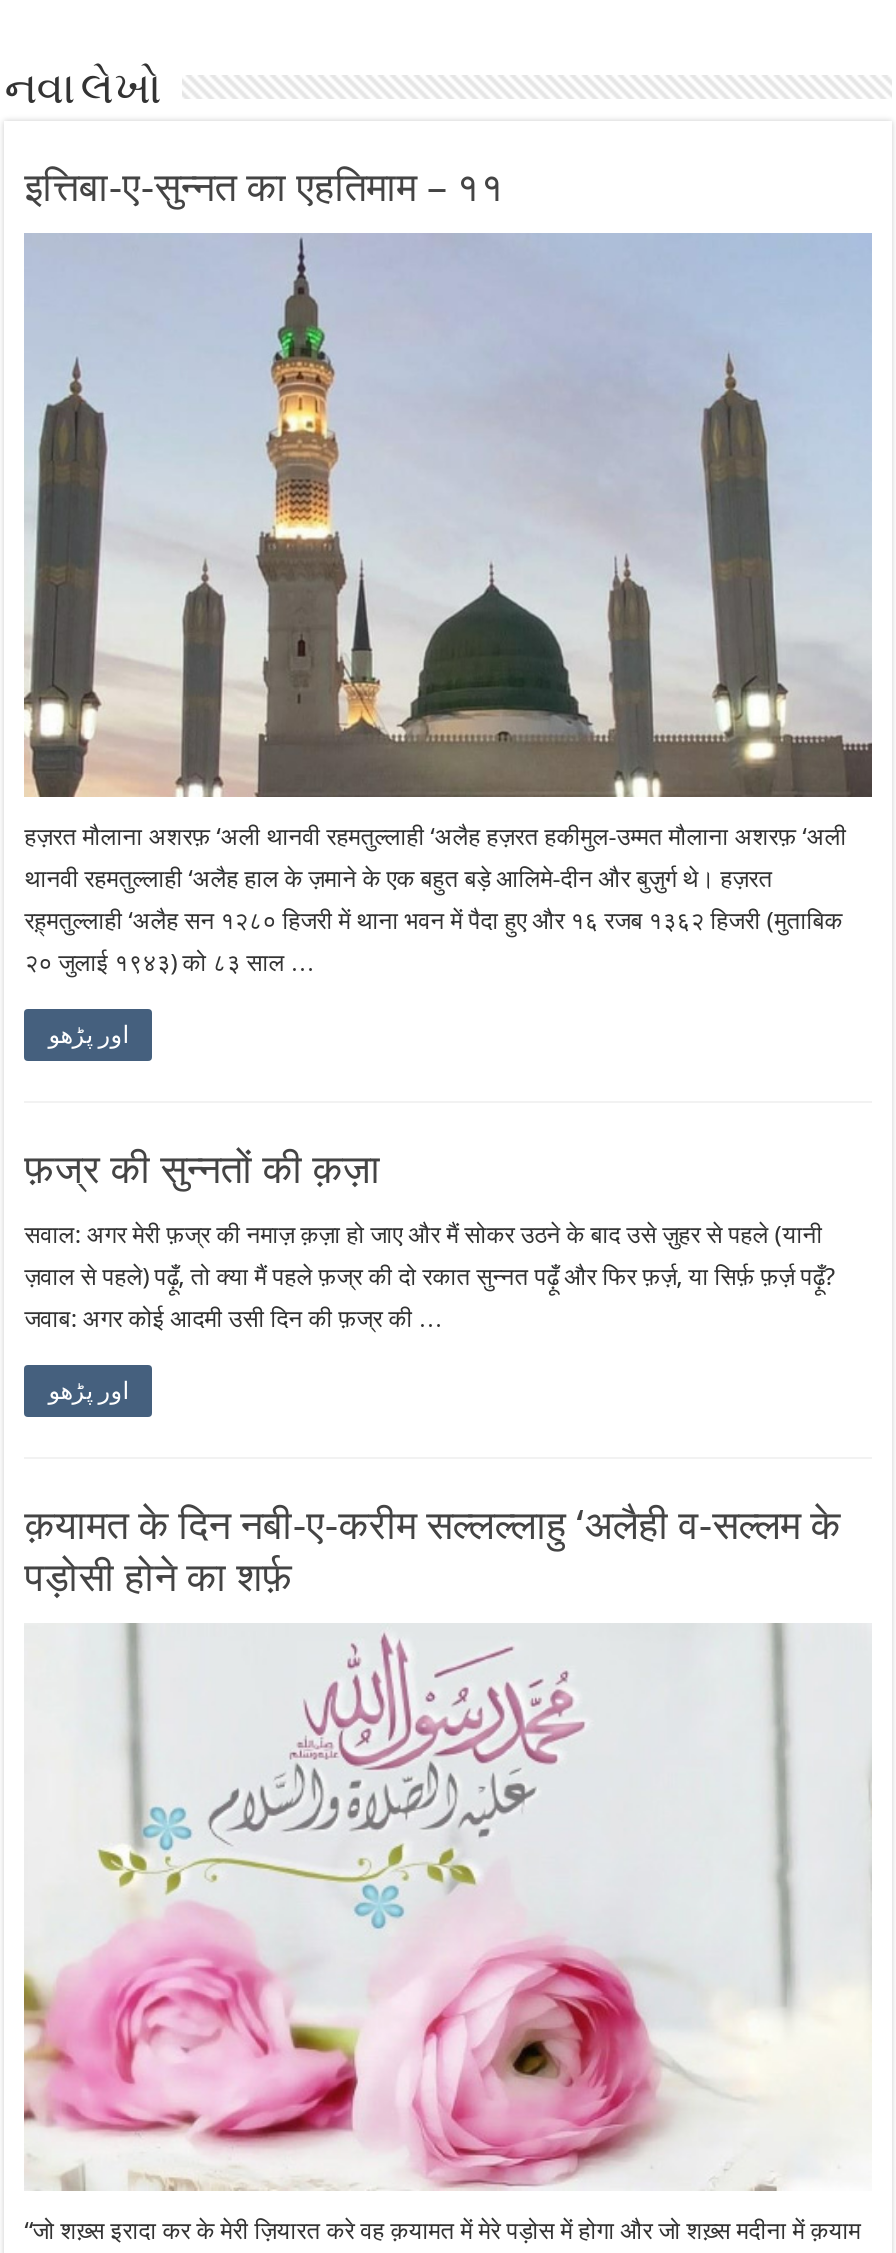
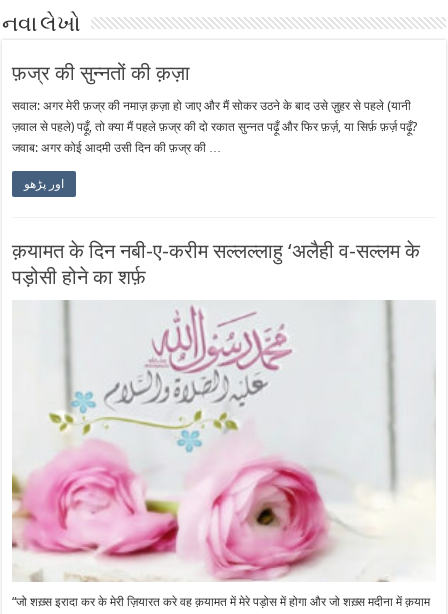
[24,163,504,211] इत्तिबा-ए-सुन्नत का एहतिमाम – ११ -> none
[22,231,874,1050] [image] | हज़रत मौलाना अशरफ़ ‘अली थानवी रहमतुल्लाही ‘अलैह हज़रत हकीमुल-उम्मत मौलाना अशरफ़ ‘अली | थानवी रहमतुल्लाही ‘अलैह हाल के ज़माने के एक बहुत बड़े आलिमे-दीन और बुज़ुर्ग थे। हज़रत | रह़्मतुल्लाही ‘अलैह सन १२८० हिजरी में थाना भवन में पैदा हुए और १६ रजब १३६२ हिजरी (मुताबिक | २० जुलाई १९४३) को ८३ साल … | اور پڑھو -> none

